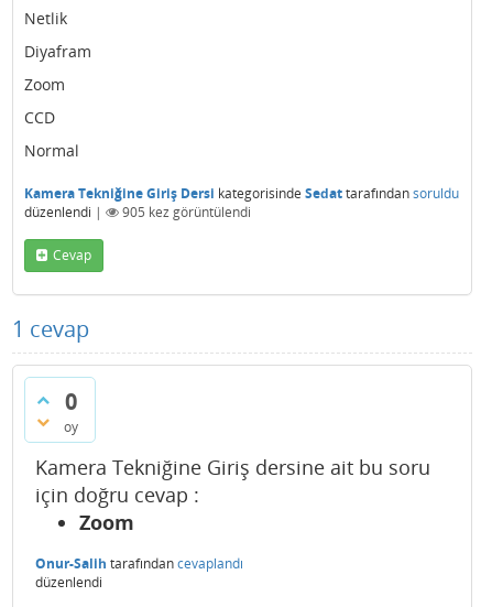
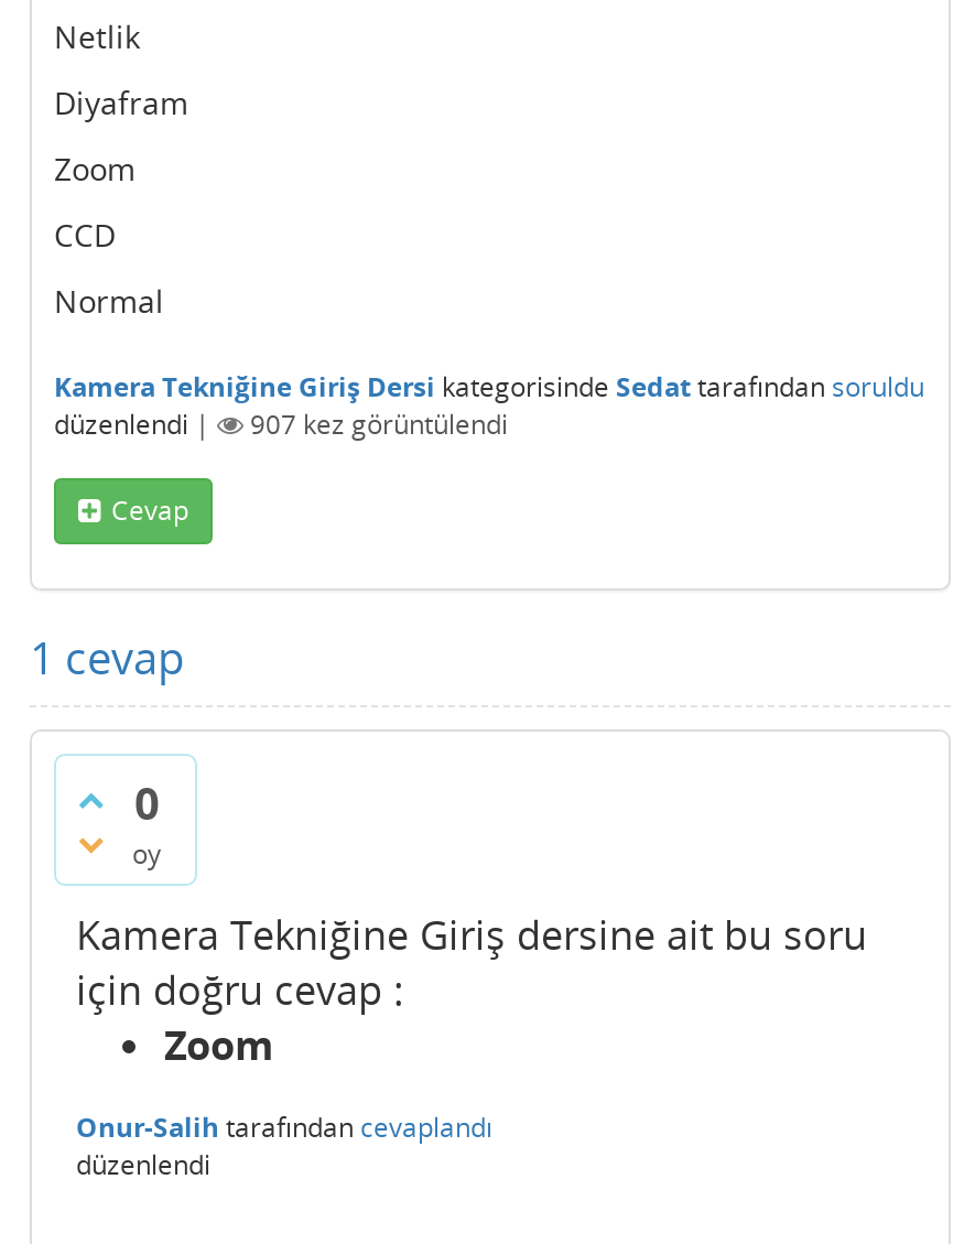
[122,203,251,221] 905 kez görüntülendi -> [250,405,508,443] 907 kez görüntülendi

